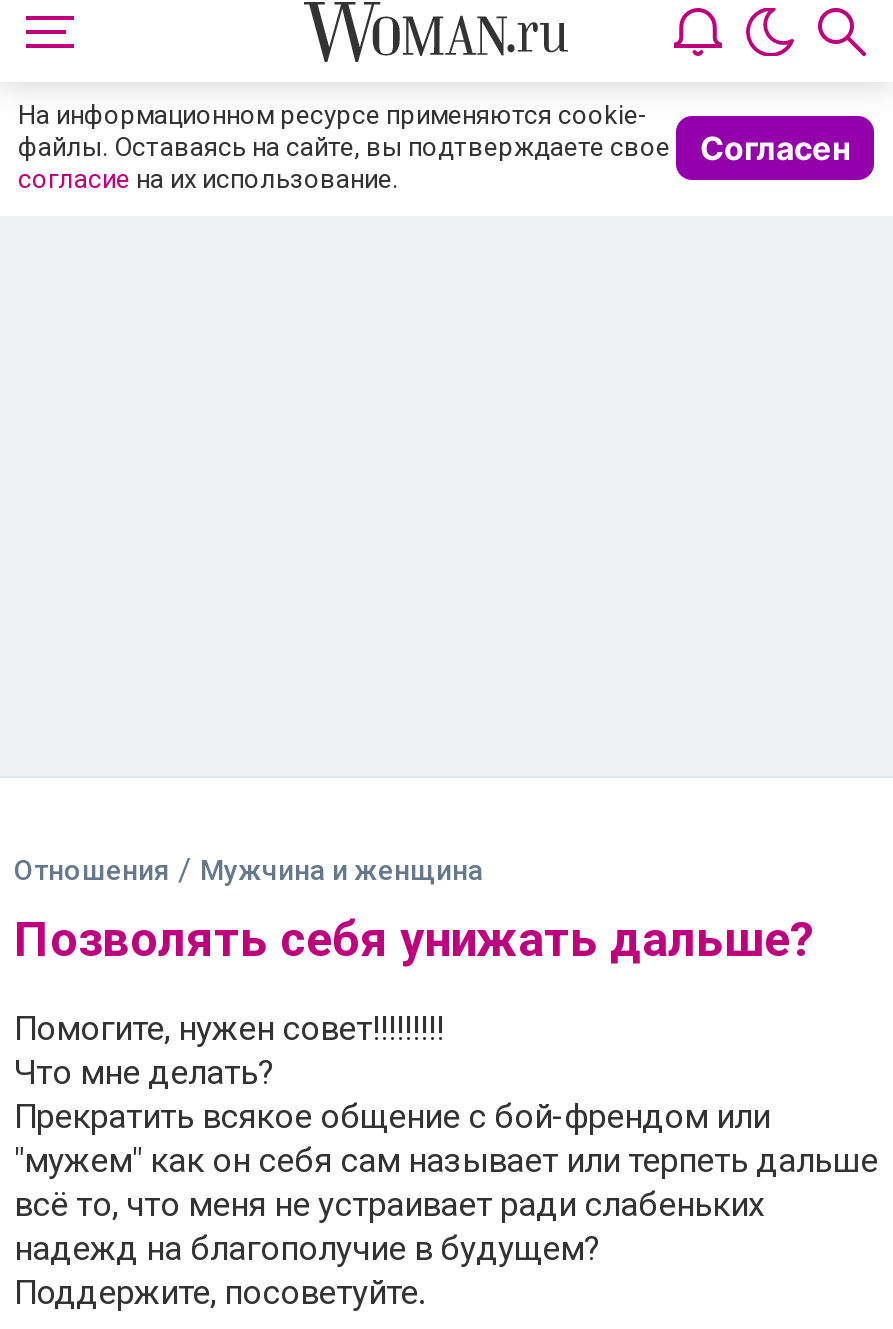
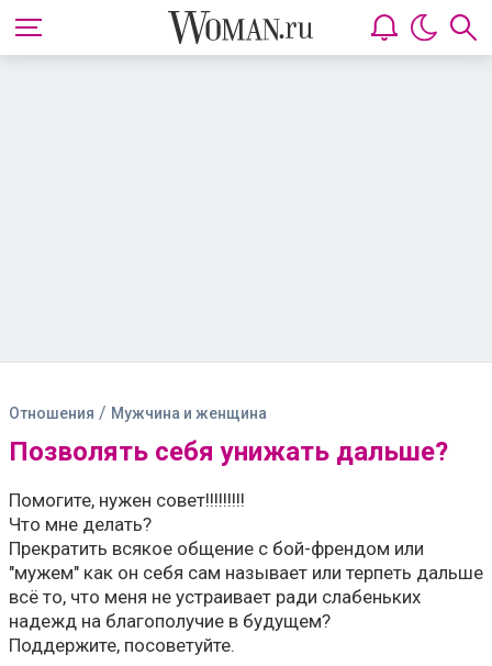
[18,100,670,194] На информационном ресурсе применяются cookie- | файлы. Оставаясь на сайте, вы подтверждаете свое | согласие на их использование. -> none
[700,128,850,168] Согласен -> none

